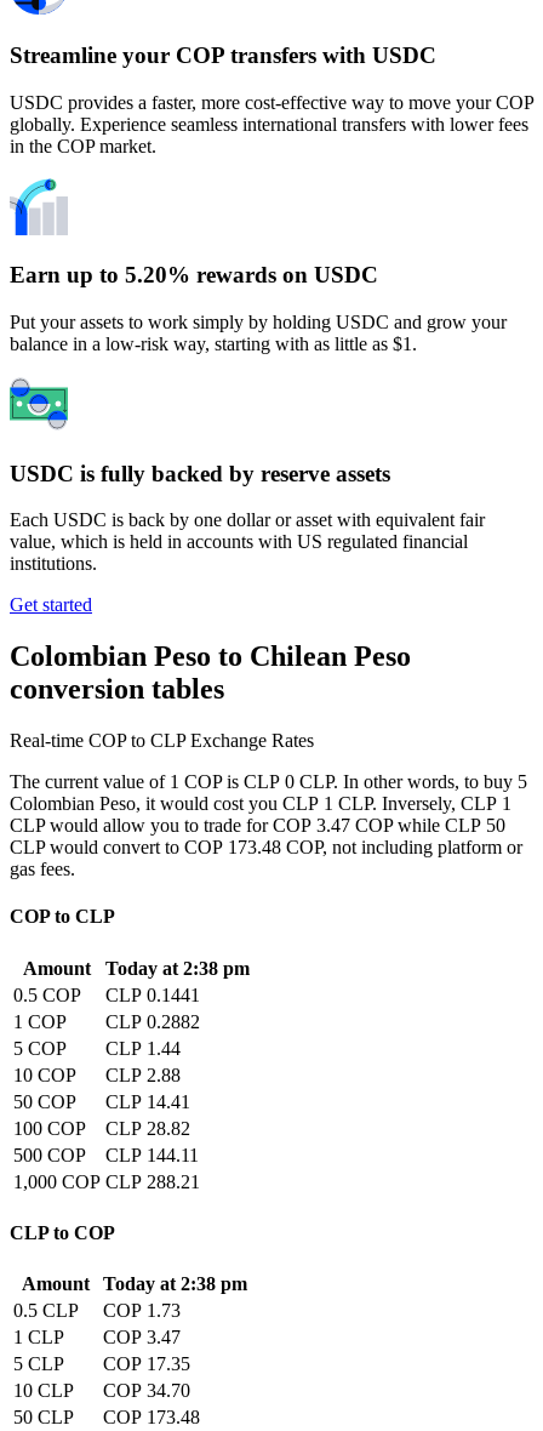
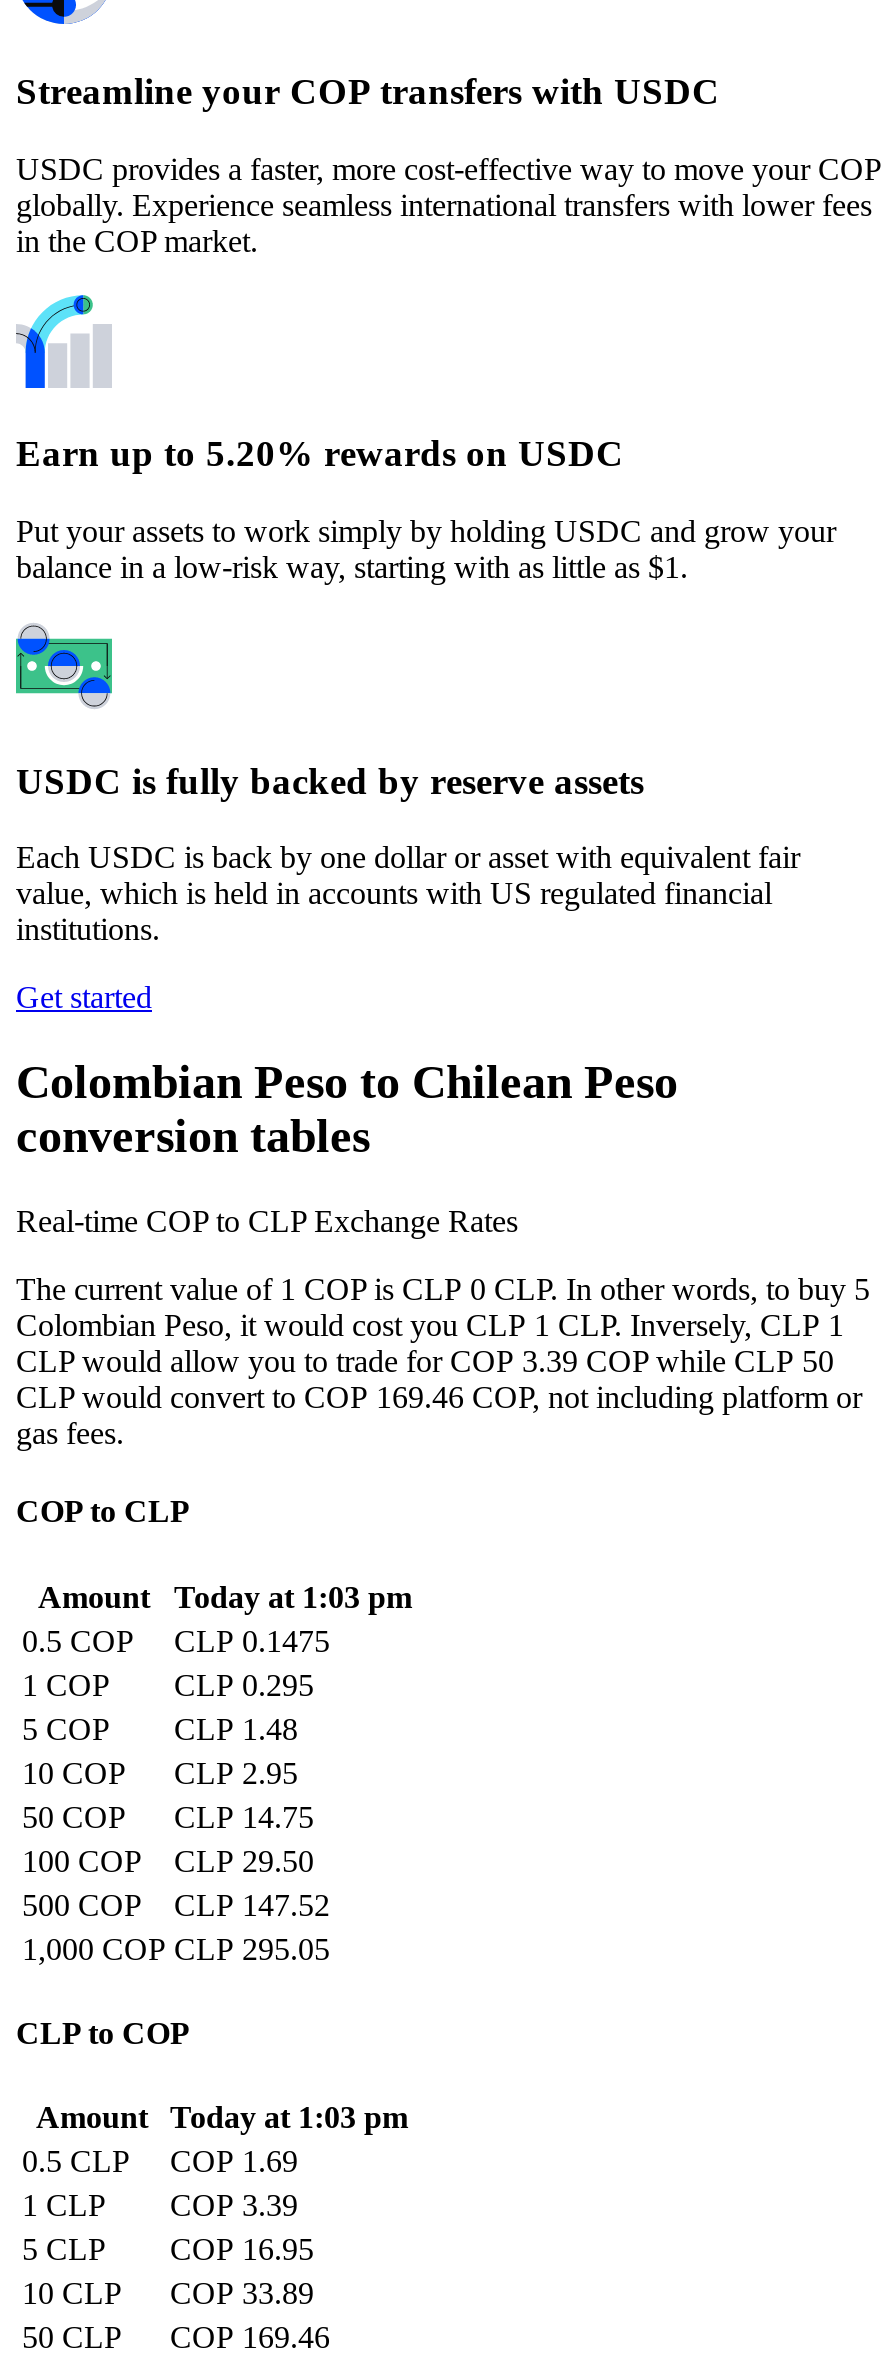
[10,815,505,836] CLP would allow you to trade for COP 3.47 COP while CLP 50 -> [16,1344,834,1378] CLP would allow you to trade for COP 3.39 COP while CLP 50
[10,837,522,858] CLP would convert to COP 173.48 COP, not including platform or -> [16,1380,862,1414] CLP would convert to COP 169.46 COP, not including platform or
[23,958,250,978] Amount Today at 2:38 pm -> [38,1579,412,1613] Amount Today at 1:03 pm
[13,984,200,1005] 0.5 COP CLP 0.1441 -> [22,1623,330,1657] 0.5 COP CLP 0.1475
[13,1011,200,1032] 1 COP CLP 0.2882 -> [22,1667,314,1701] 1 COP CLP 0.295
[13,1038,181,1058] 5 COP CLP 1.44 -> [22,1711,298,1745] 5 COP CLP 1.48
[13,1064,181,1085] 10 COP CLP 2.88 -> [22,1755,298,1789] 10 COP CLP 2.95
[13,1091,190,1112] 50 COP CLP 14.41 -> [22,1799,314,1833] 50 COP CLP 14.75
[13,1118,190,1138] 100 COP CLP 28.82 -> [22,1843,314,1877] 100 COP CLP 29.50
[13,1144,199,1165] 500 COP CLP 144.11 -> [22,1887,330,1921] 500 COP CLP 147.52
[13,1171,200,1192] 1,000 COP CLP 288.21 -> [22,1931,330,1965] 1,000 COP CLP 295.05
[22,1274,247,1294] Amount Today at 2:38 pm -> [36,2100,408,2134] Amount Today at 1:03 pm
[13,1300,181,1321] 0.5 CLP COP 1.73 -> [22,2144,298,2178] 0.5 CLP COP 1.69
[13,1327,181,1348] 1 CLP COP 3.47 -> [22,2188,298,2222] 1 CLP COP 3.39
[13,1354,190,1374] 5 CLP COP 17.35 -> [22,2232,314,2266] 5 CLP COP 16.95
[13,1380,190,1401] 10 CLP COP 34.70 -> [22,2276,314,2310] 10 CLP COP 33.89
[13,1407,200,1428] 50 CLP COP 173.48 -> [22,2320,330,2354] 50 CLP COP 169.46

